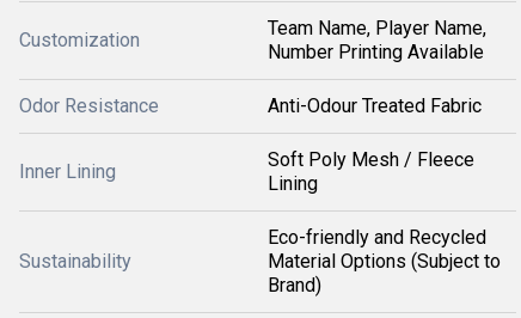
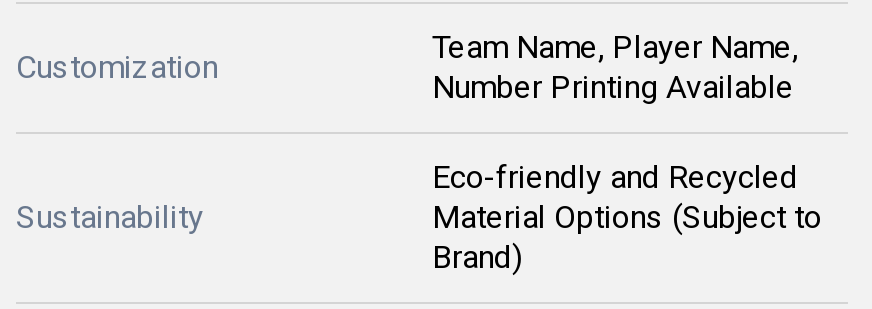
[19,94,482,183] Odor Resistance | Anti-Odour Treated Fabric | Inner Lining -> none
[268,148,474,195] Soft Poly Mesh / Fleece | Lining -> none

